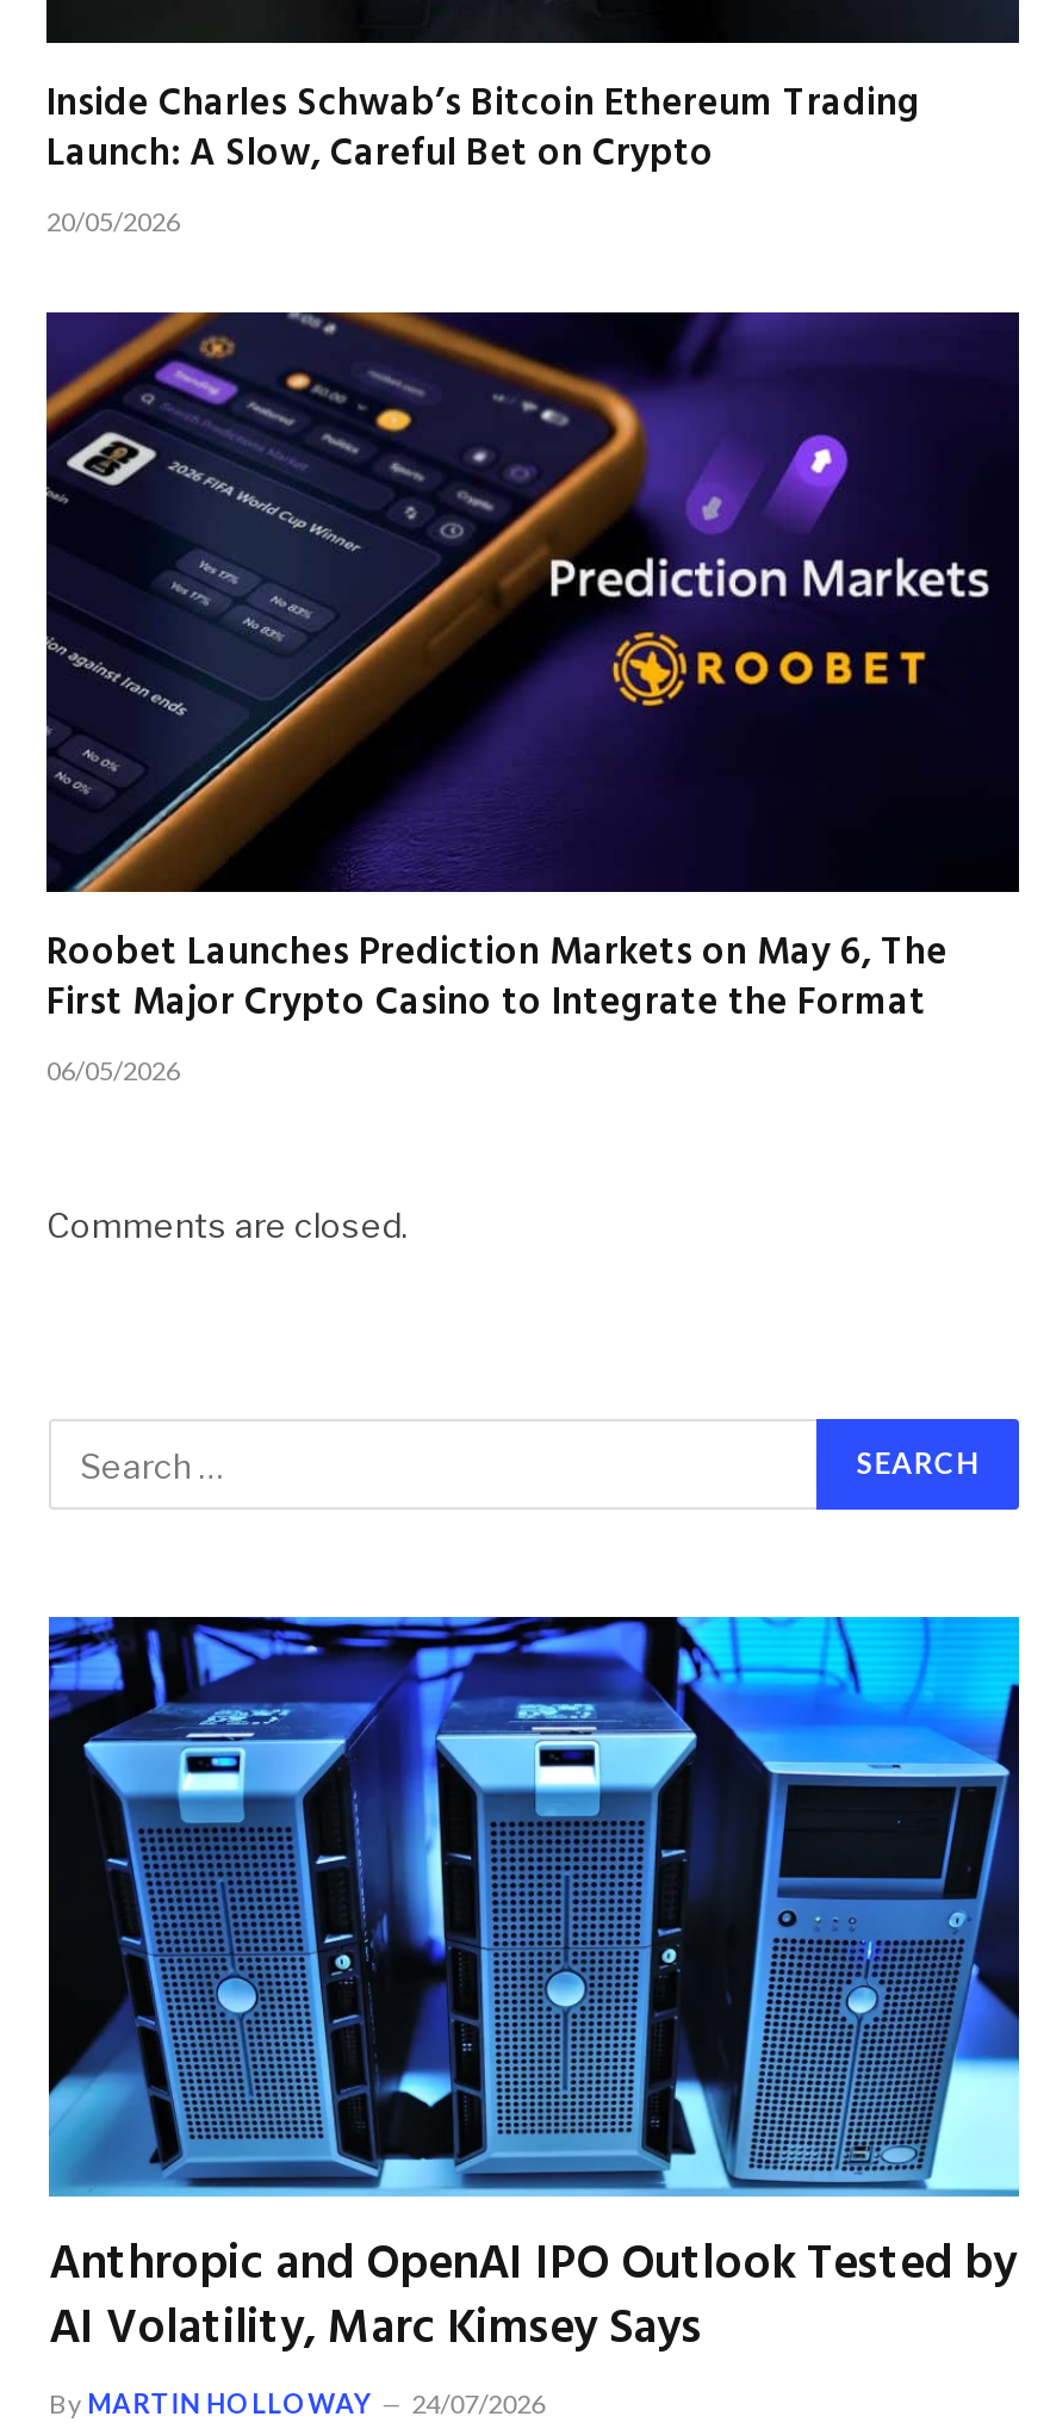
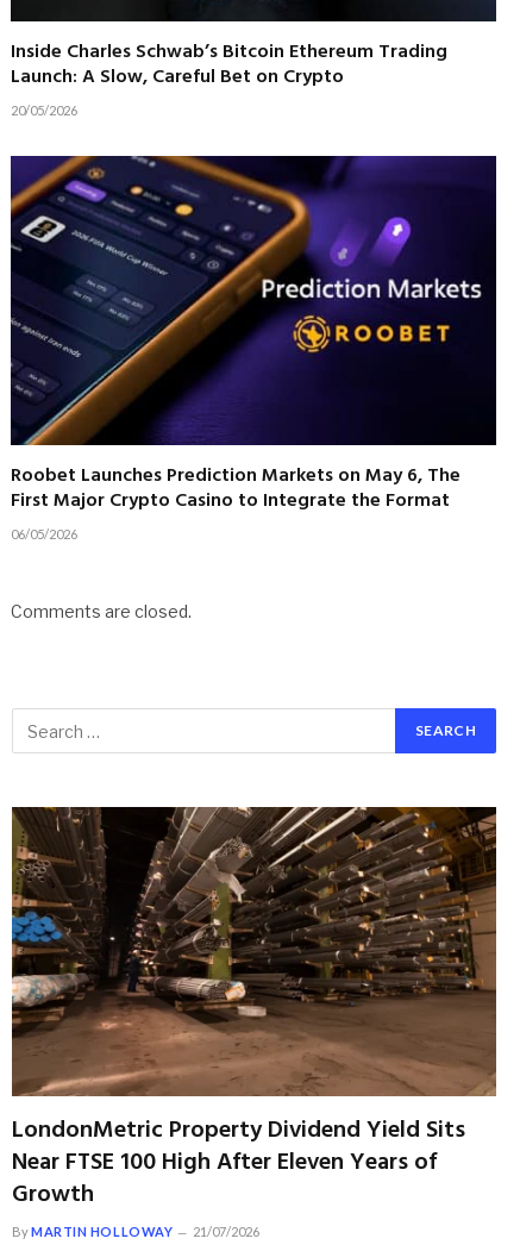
[46,1615,1021,2367] [image] | Anthropic and OpenAI IPO Outlook Tested by | AI Volatility, Marc Kimsey Says -> [11,806,497,1214] [image] | LondonMetric Property Dividend Yield Sits | Near FTSE 100 High After Eleven Years of | Growth
[49,2386,545,2417] By MARTIN HOLLOWAY 24/07/2026 -> [12,1223,260,1239] By MARTIN HOLLOWAY 21/07/2026

